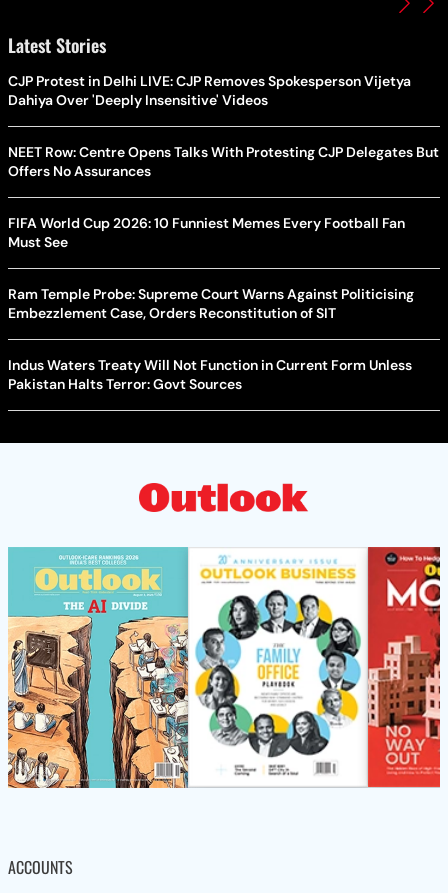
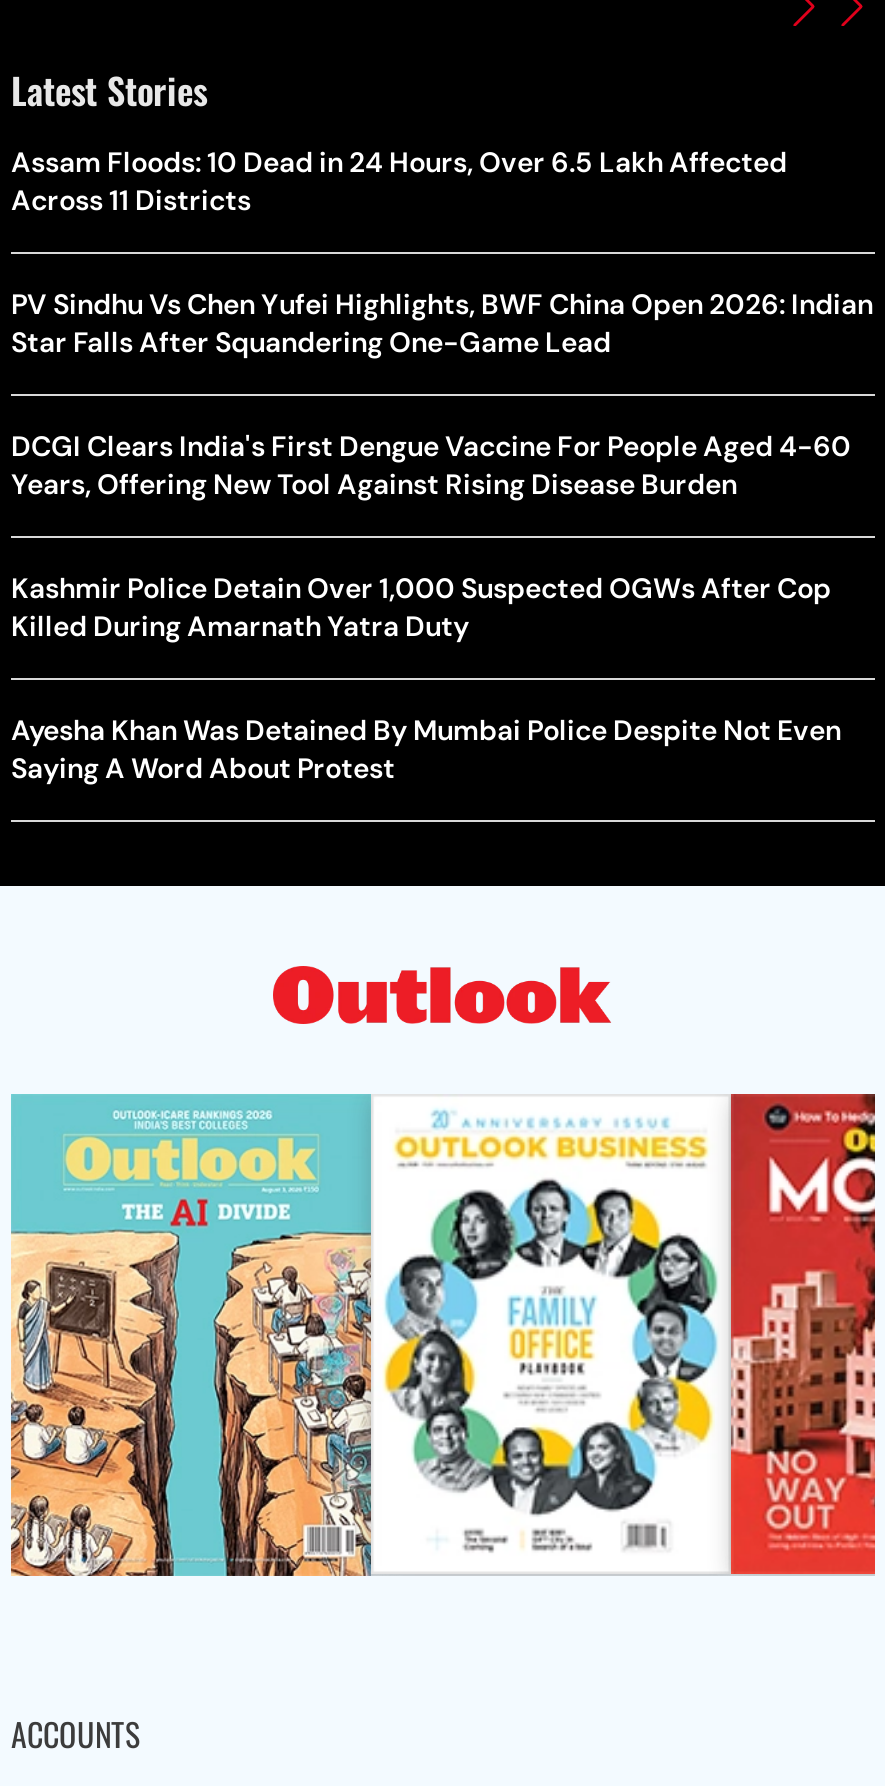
[8,72,411,109] CJP Protest in Delhi LIVE: CJP Removes Spokesperson Vijetya | Dahiya Over 'Deeply Insensitive' Videos -> [11,144,787,218] Assam Floods: 10 Dead in 24 Hours, Over 6.5 Lakh Affected | Across 11 Districts
[8,143,439,180] NEET Row: Centre Opens Talks With Protesting CJP Delegates But | Offers No Assurances -> [11,286,873,360] PV Sindhu Vs Chen Yufei Highlights, BWF China Open 2026: Indian | Star Falls After Squandering One-Game Lead
[8,214,405,251] FIFA World Cup 2026: 10 Funniest Memes Every Football Fan | Must See -> [11,428,851,502] DCGI Clears India's First Dengue Vaccine For People Aged 4-60 | Years, Offering New Tool Against Rising Disease Burden
[8,285,414,322] Ram Temple Probe: Supreme Court Warns Against Politicising | Embezzlement Case, Orders Reconstitution of SIT -> [11,570,831,644] Kashmir Police Detain Over 1,000 Suspected OGWs After Cop | Killed During Amarnath Yatra Duty
[8,356,412,393] Indus Waters Treaty Will Not Function in Current Form Unless | Pakistan Halts Terror: Govt Sources -> [11,712,841,786] Ayesha Khan Was Detained By Mumbai Police Despite Not Even | Saying A Word About Protest

